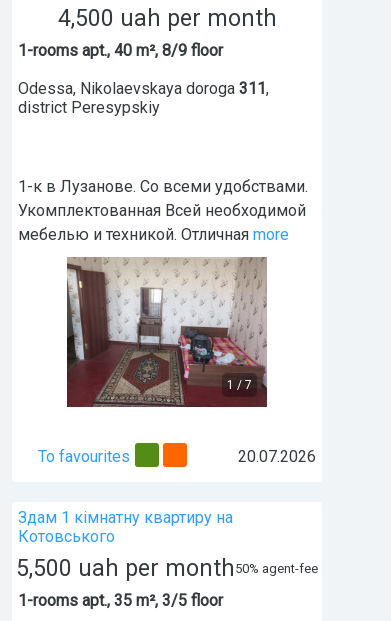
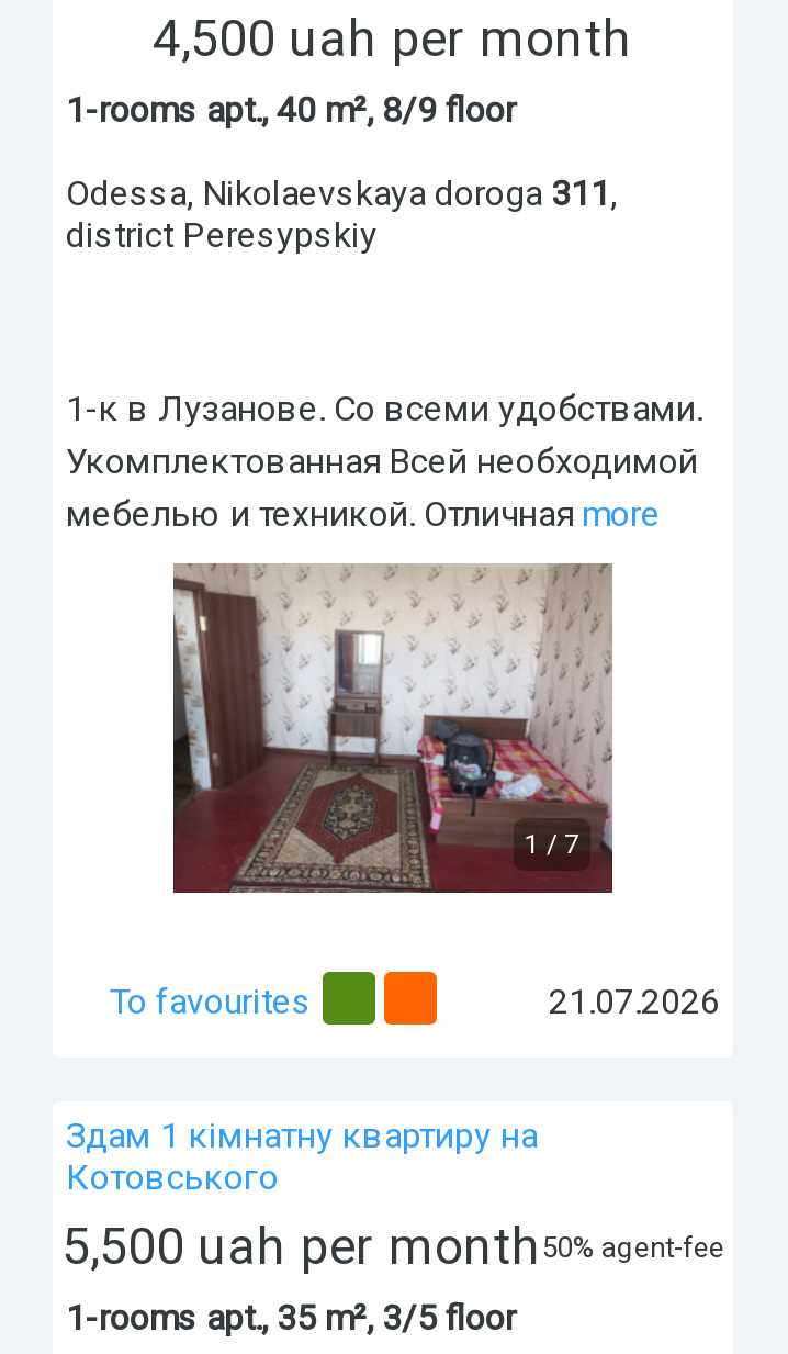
[238,447,316,466] 20.07.2026 -> [549,981,720,1022] 21.07.2026

